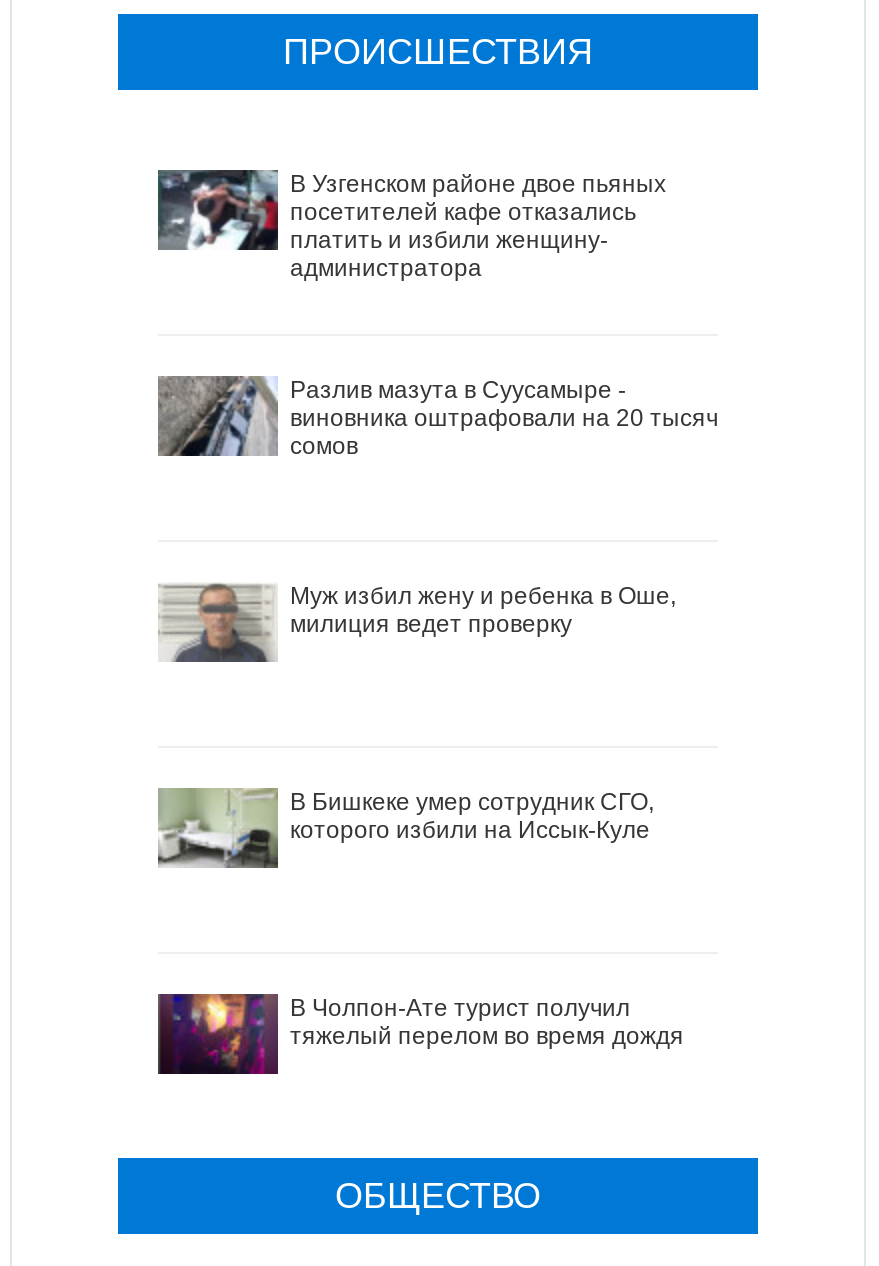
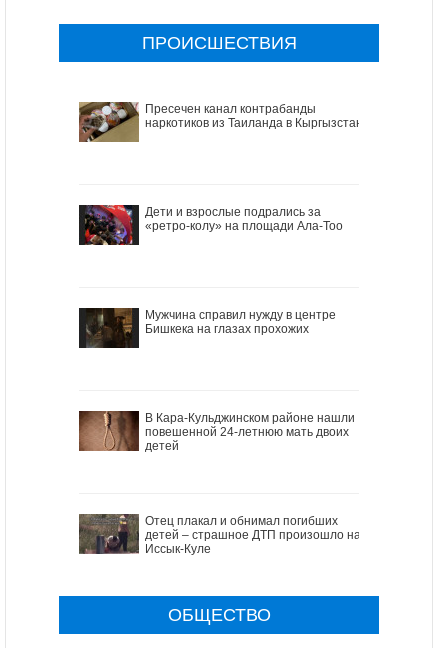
[156,170,666,282] [image] | В Узгенском районе двое пьяных | посетителей кафе отказались | платить и избили женщину- | администратора -> [78,102,363,143] [image] | Пресечен канал контрабанды | наркотиков из Таиланда в Кыргызстан
[158,374,718,460] [image] | Разлив мазута в Суусамыре - | виновника оштрафовали на 20 тысяч | сомов -> [79,204,343,246] [image] | Дети и взрослые подрались за | «ретро-колу» на площади Ала-Тоо
[158,582,676,662] [image] | Муж избил жену и ребенка в Оше, | милиция ведет проверку -> [78,307,336,349] [image] | Мужчина справил нужду в центре | Бишкека на глазах прохожих
[158,788,654,868] [image] | В Бишкеке умер сотрудник СГО, | которого избили на Иссык-Куле -> [78,411,355,453] [image] | В Кара-Кульджинском районе нашли | повешенной 24-летнюю мать двоих | детей
[160,992,684,1076] [image] | В Чолпон-Ате турист получил | тяжелый перелом во время дождя -> [79,513,361,556] [image] | Отец плакал и обнимал погибших | детей – страшное ДТП произошло на | Иссык-Куле

